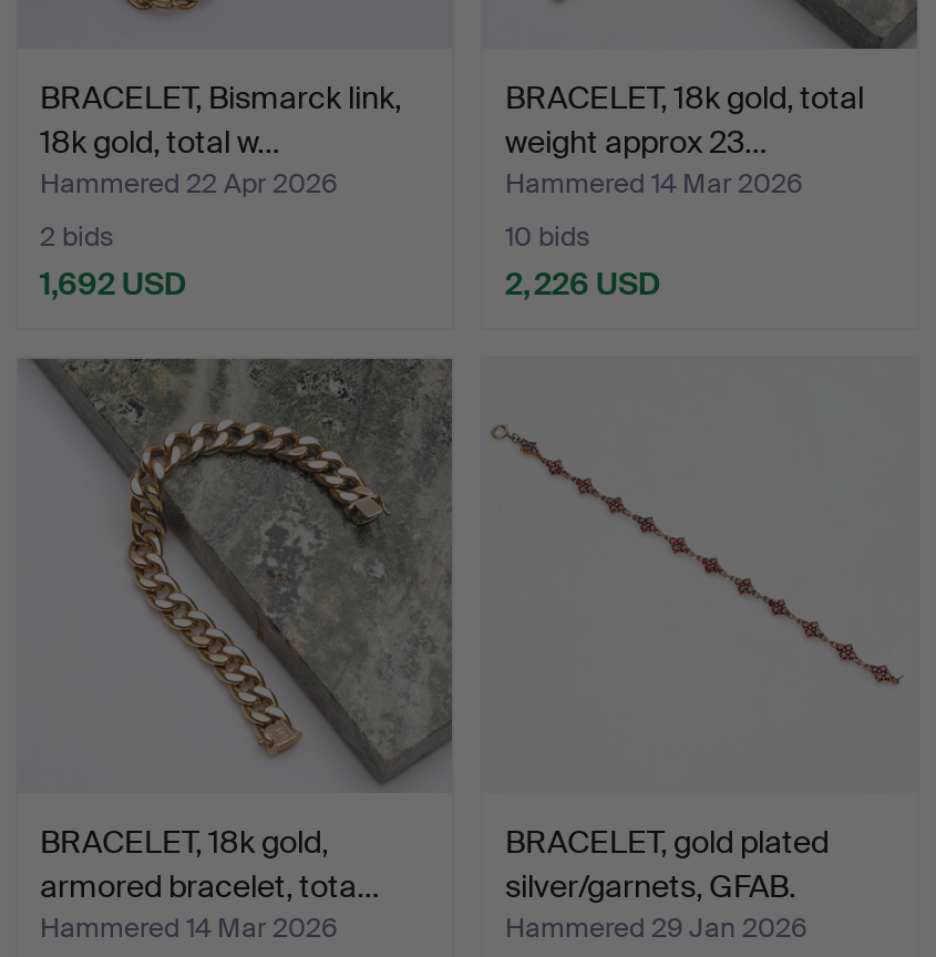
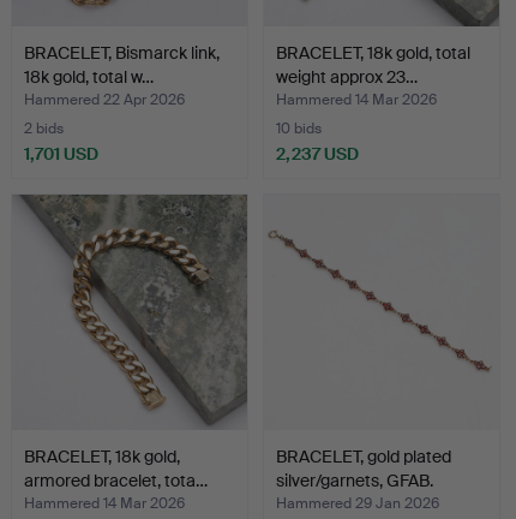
[40,263,186,303] 1,692 USD -> [24,143,98,164] 1,701 USD
[505,263,660,303] 2,226 USD -> [276,143,359,164] 2,237 USD

